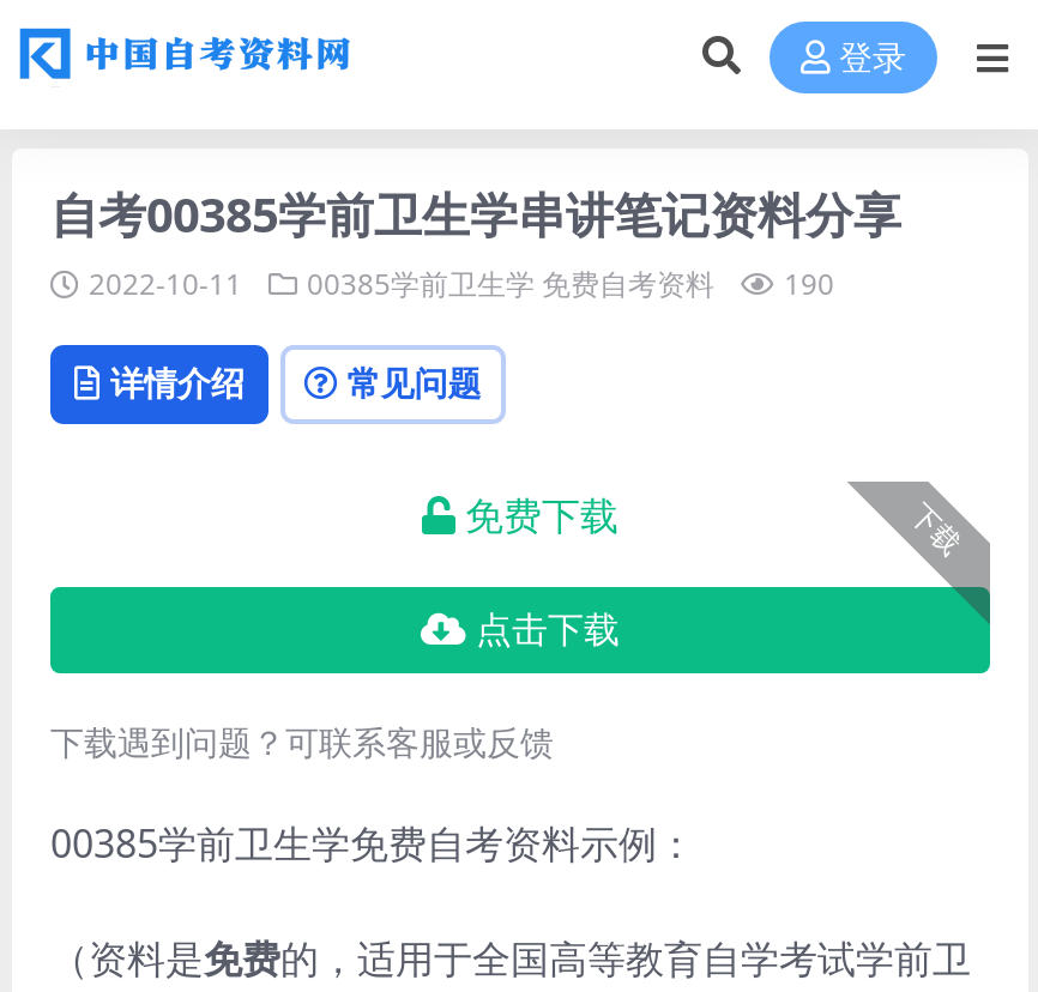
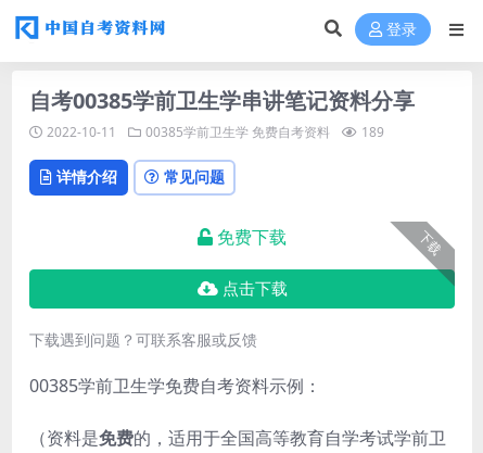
[89,264,834,304] 2022-10-11 00385学前卫生学 免费自考资料 190 -> [47,123,384,141] 2022-10-11 00385学前卫生学 免费自考资料 189

